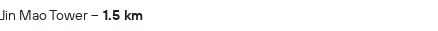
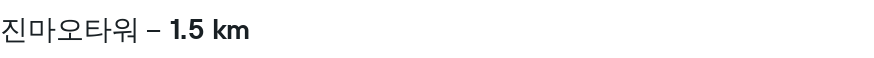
[0,6,88,24] Jin Mao Tower -> [0,11,140,47] 진마오타워

